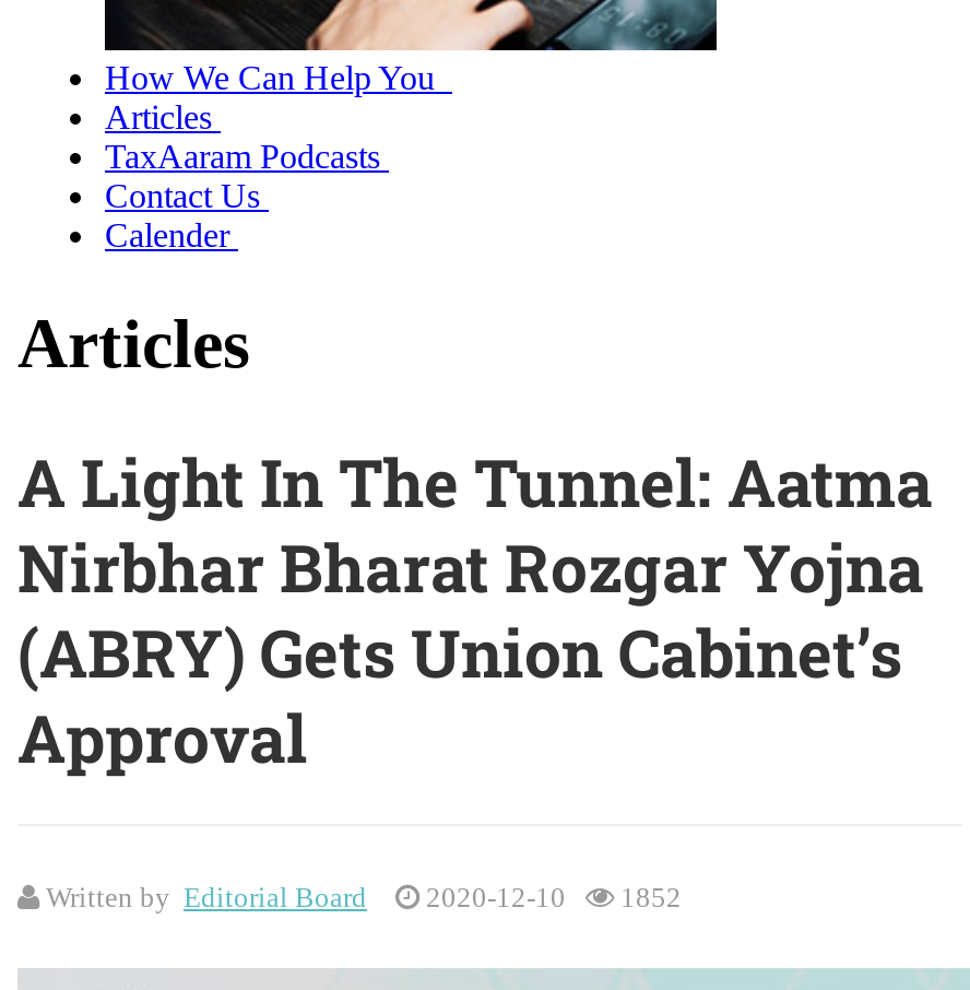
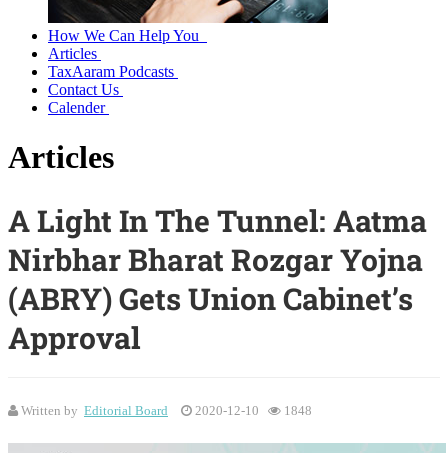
[39,880,682,913] Written by Editorial Board 2020-12-10 1852 -> [18,403,312,418] Written by Editorial Board 2020-12-10 1848

